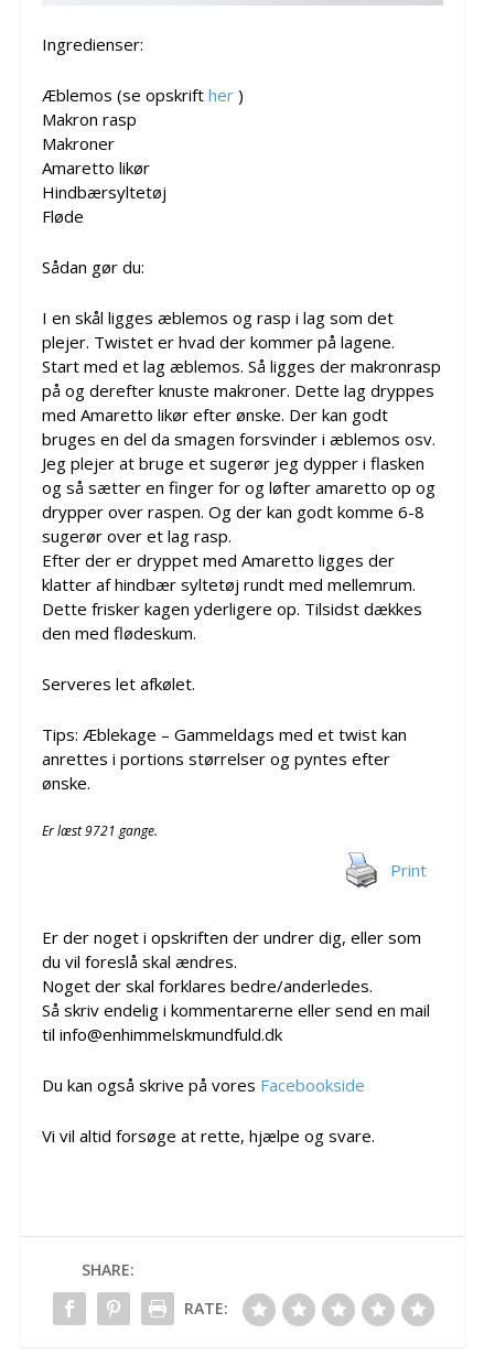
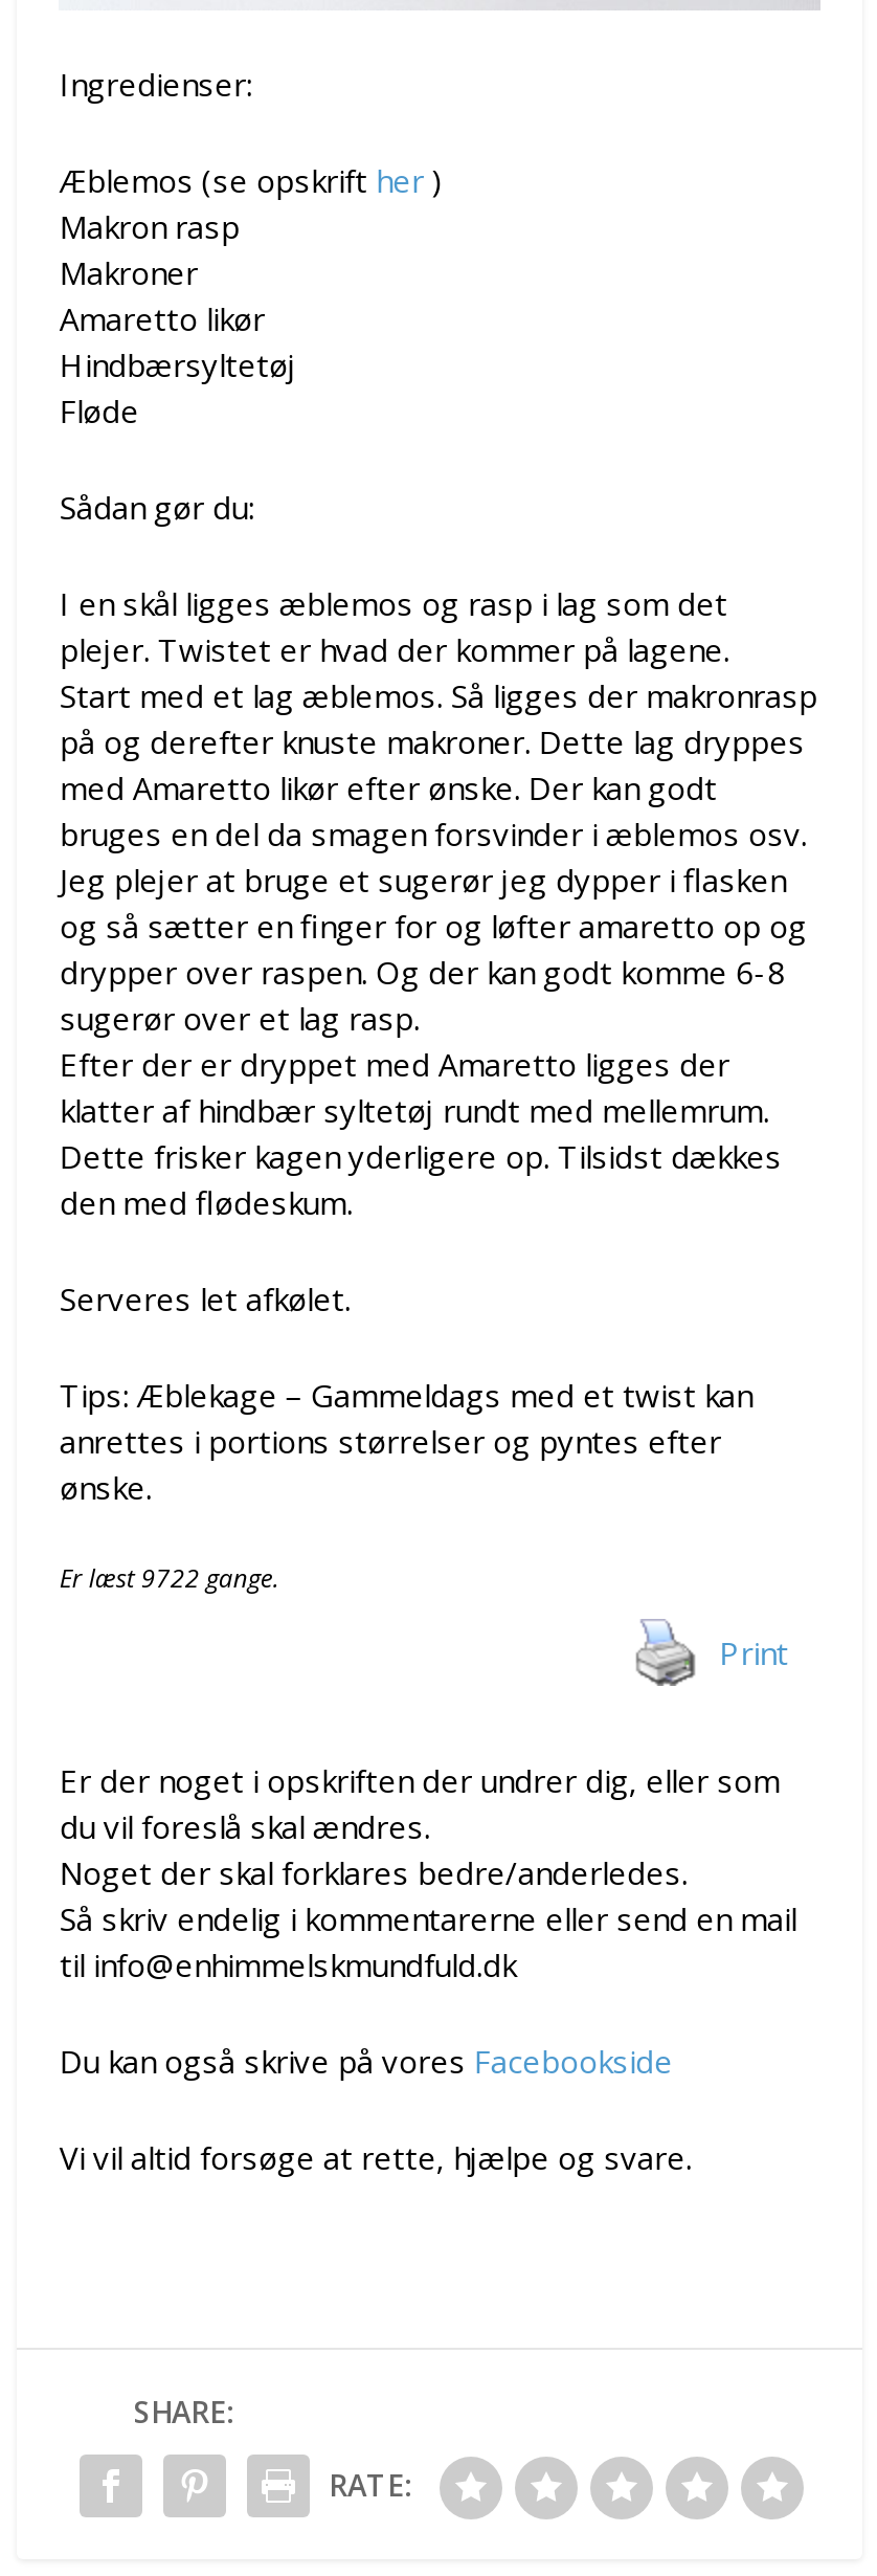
[42,822,158,840] Er læst 9721 gange. -> [59,1561,279,1596] Er læst 9722 gange.

